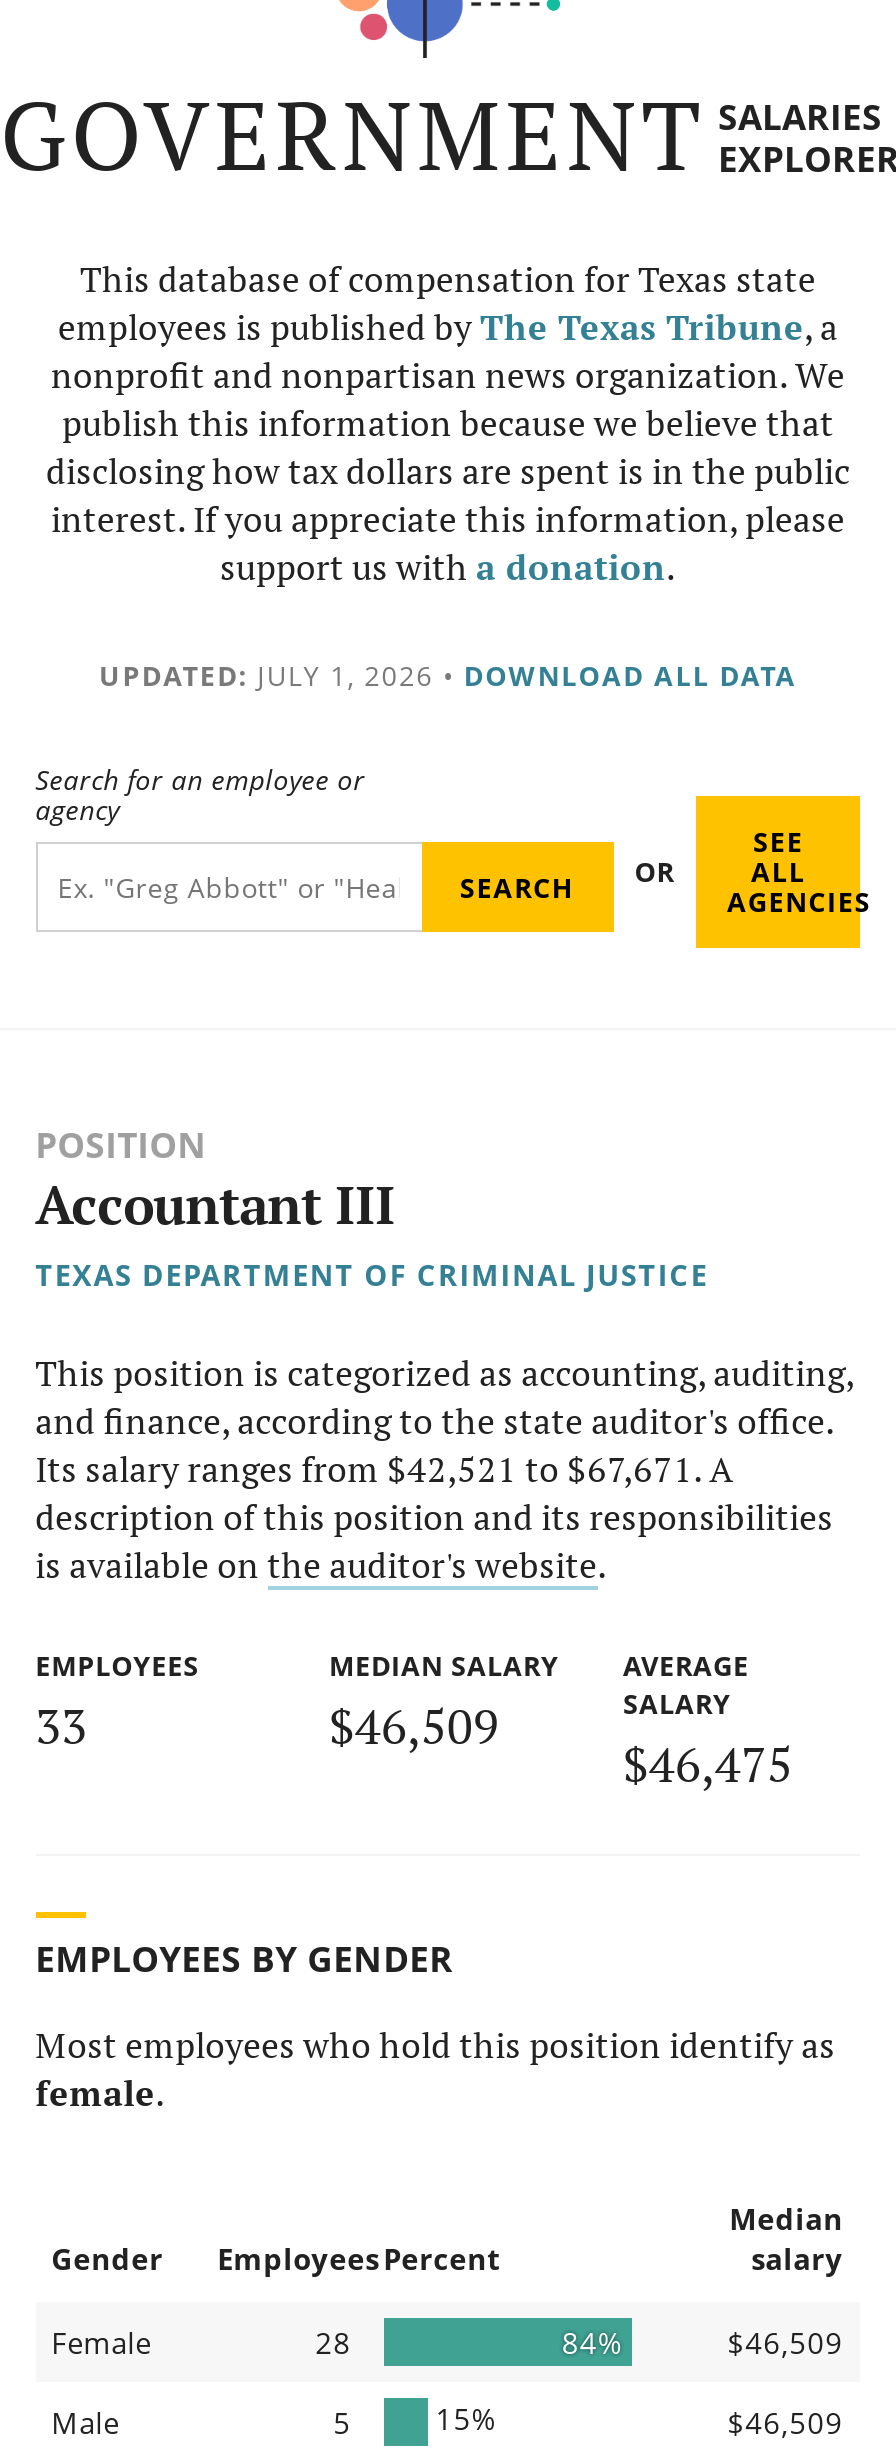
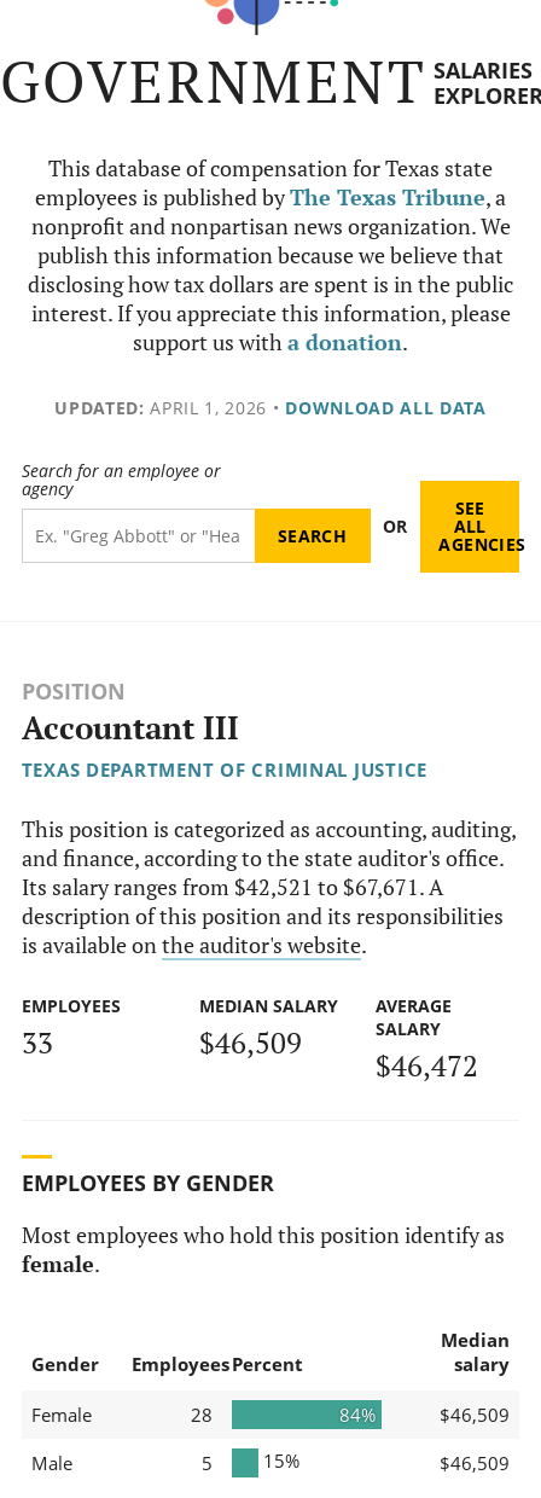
[99,656,797,694] UPDATED: JULY 1, 2026 • DOWNLOAD ALL DATA -> [55,396,486,419] UPDATED: APRIL 1, 2026 • DOWNLOAD ALL DATA
[623,1731,793,1795] $46,475 -> [376,1046,479,1084] $46,472

